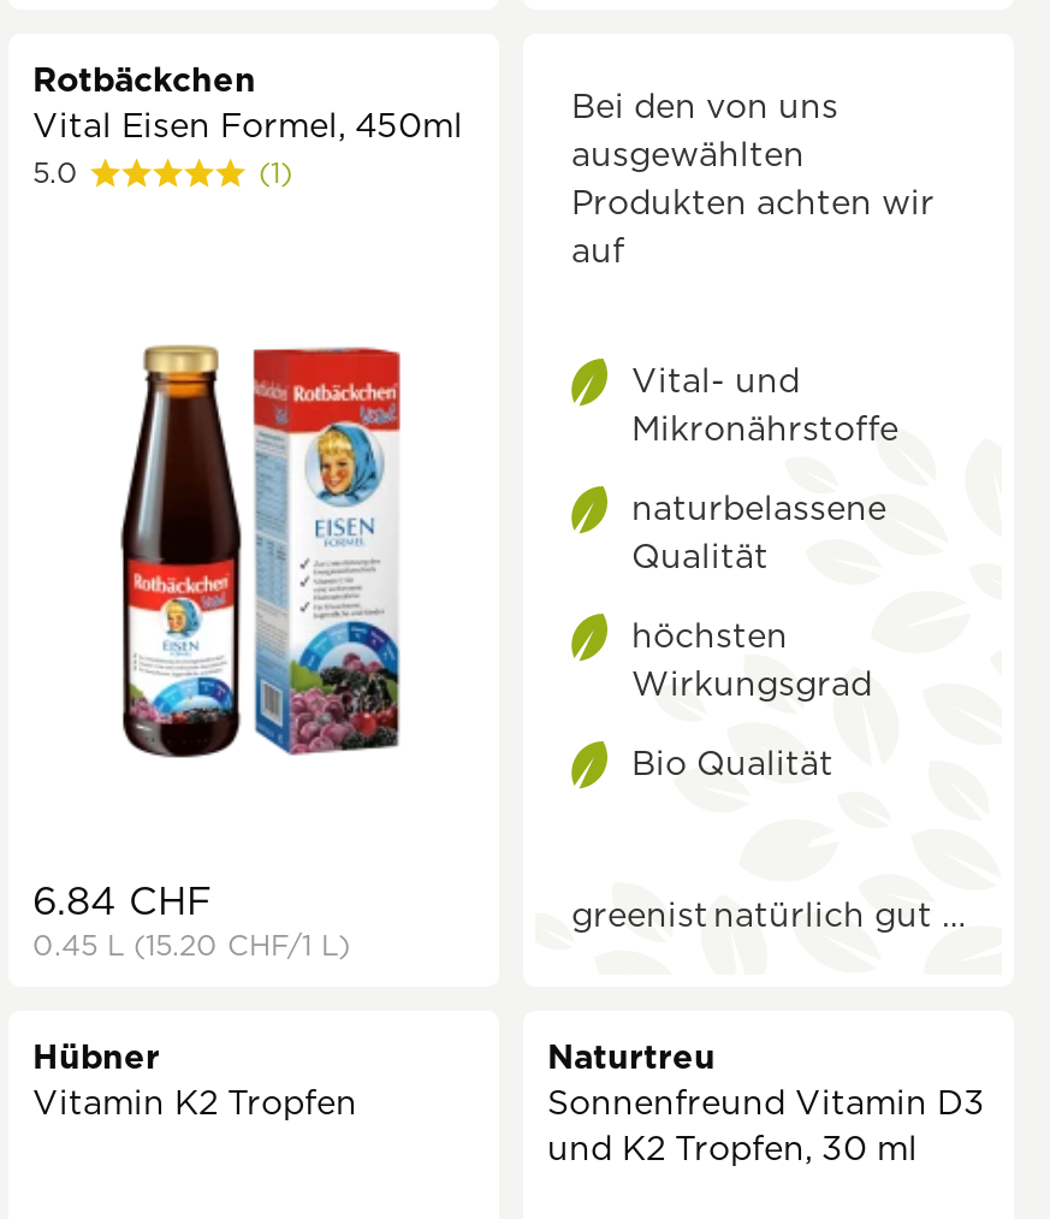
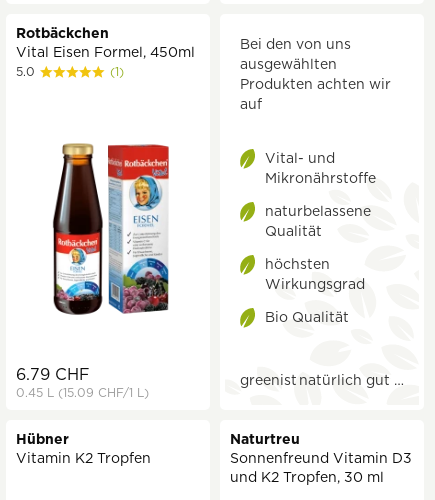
[32,878,213,924] 6.84 CHF -> [16,365,90,384] 6.79 CHF
[32,927,350,963] 0.45 L (15.20 CHF/1 L) -> [16,385,149,400] 0.45 L (15.09 CHF/1 L)

